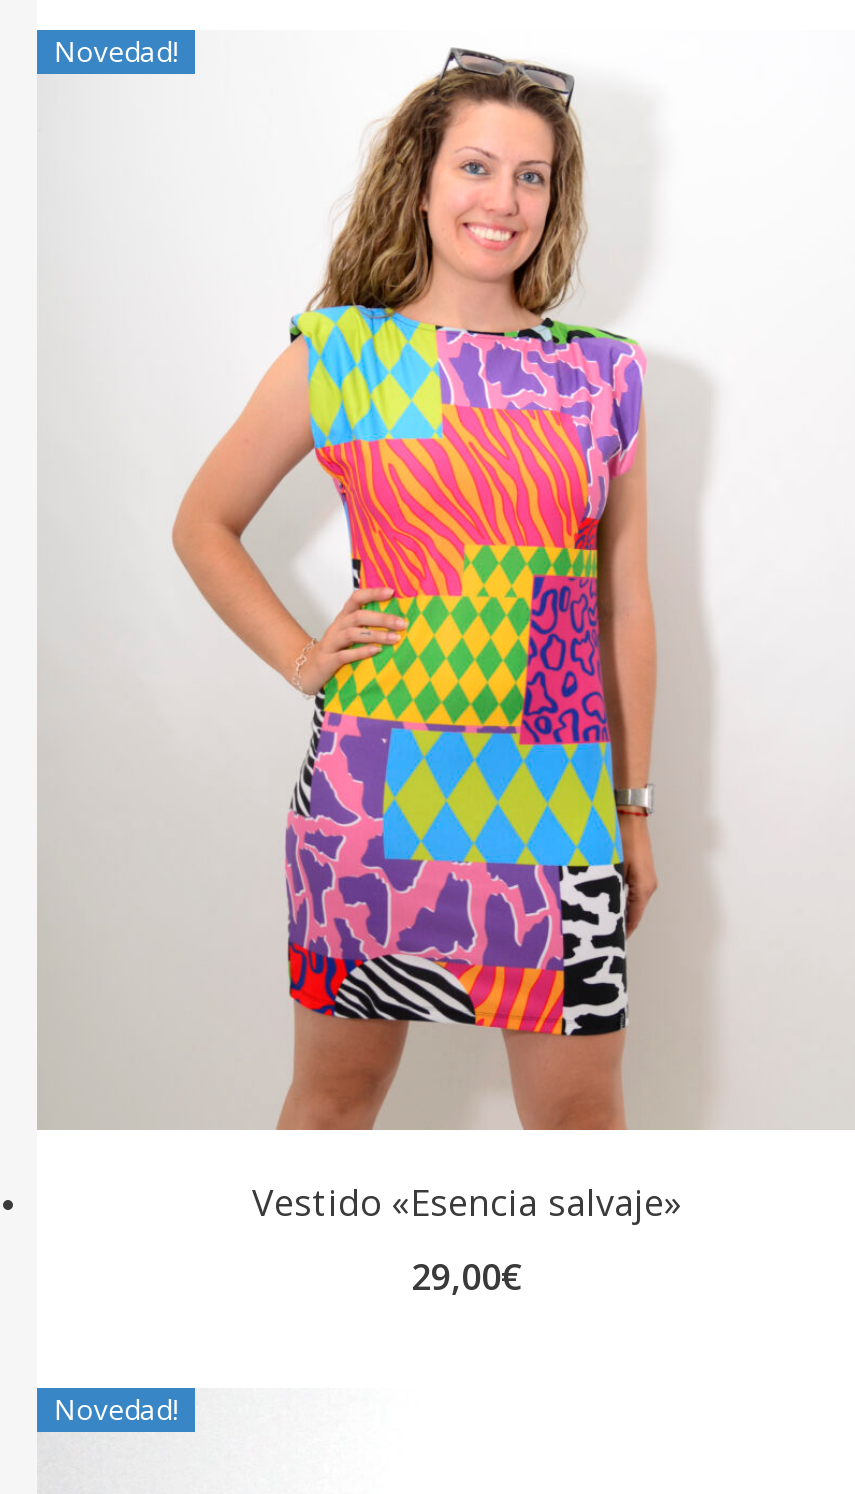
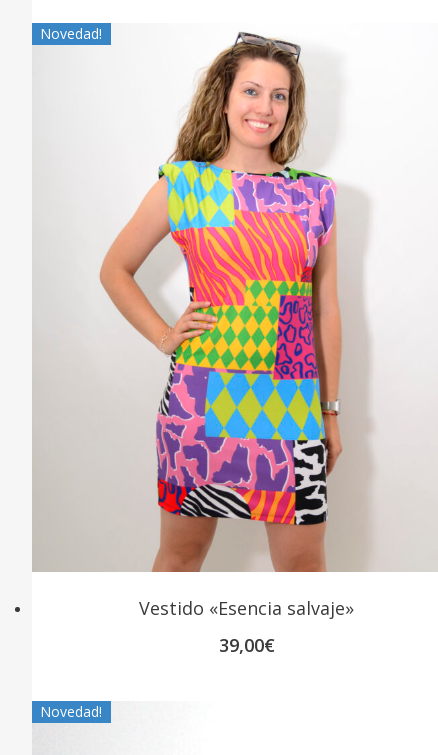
[411,1251,523,1299] 29,00€ -> [219,633,275,657] 39,00€

